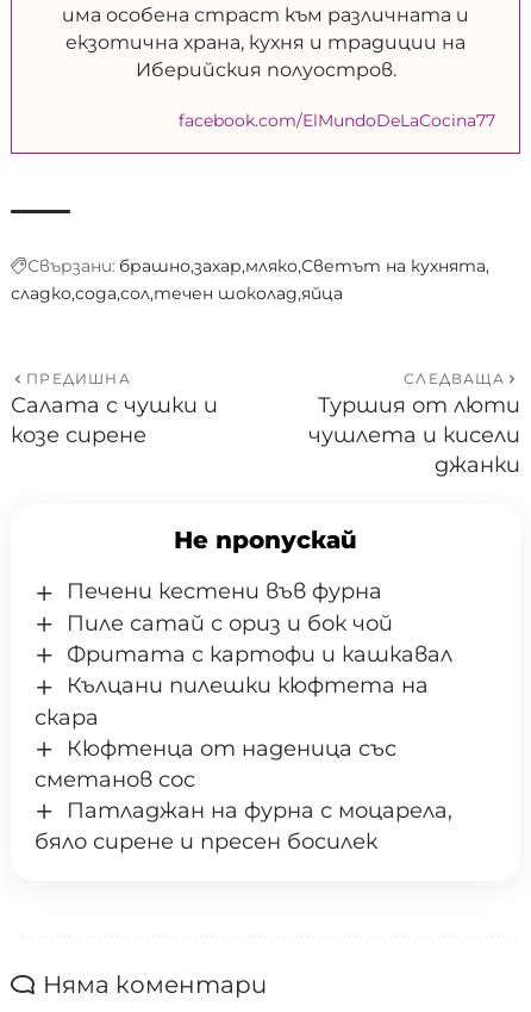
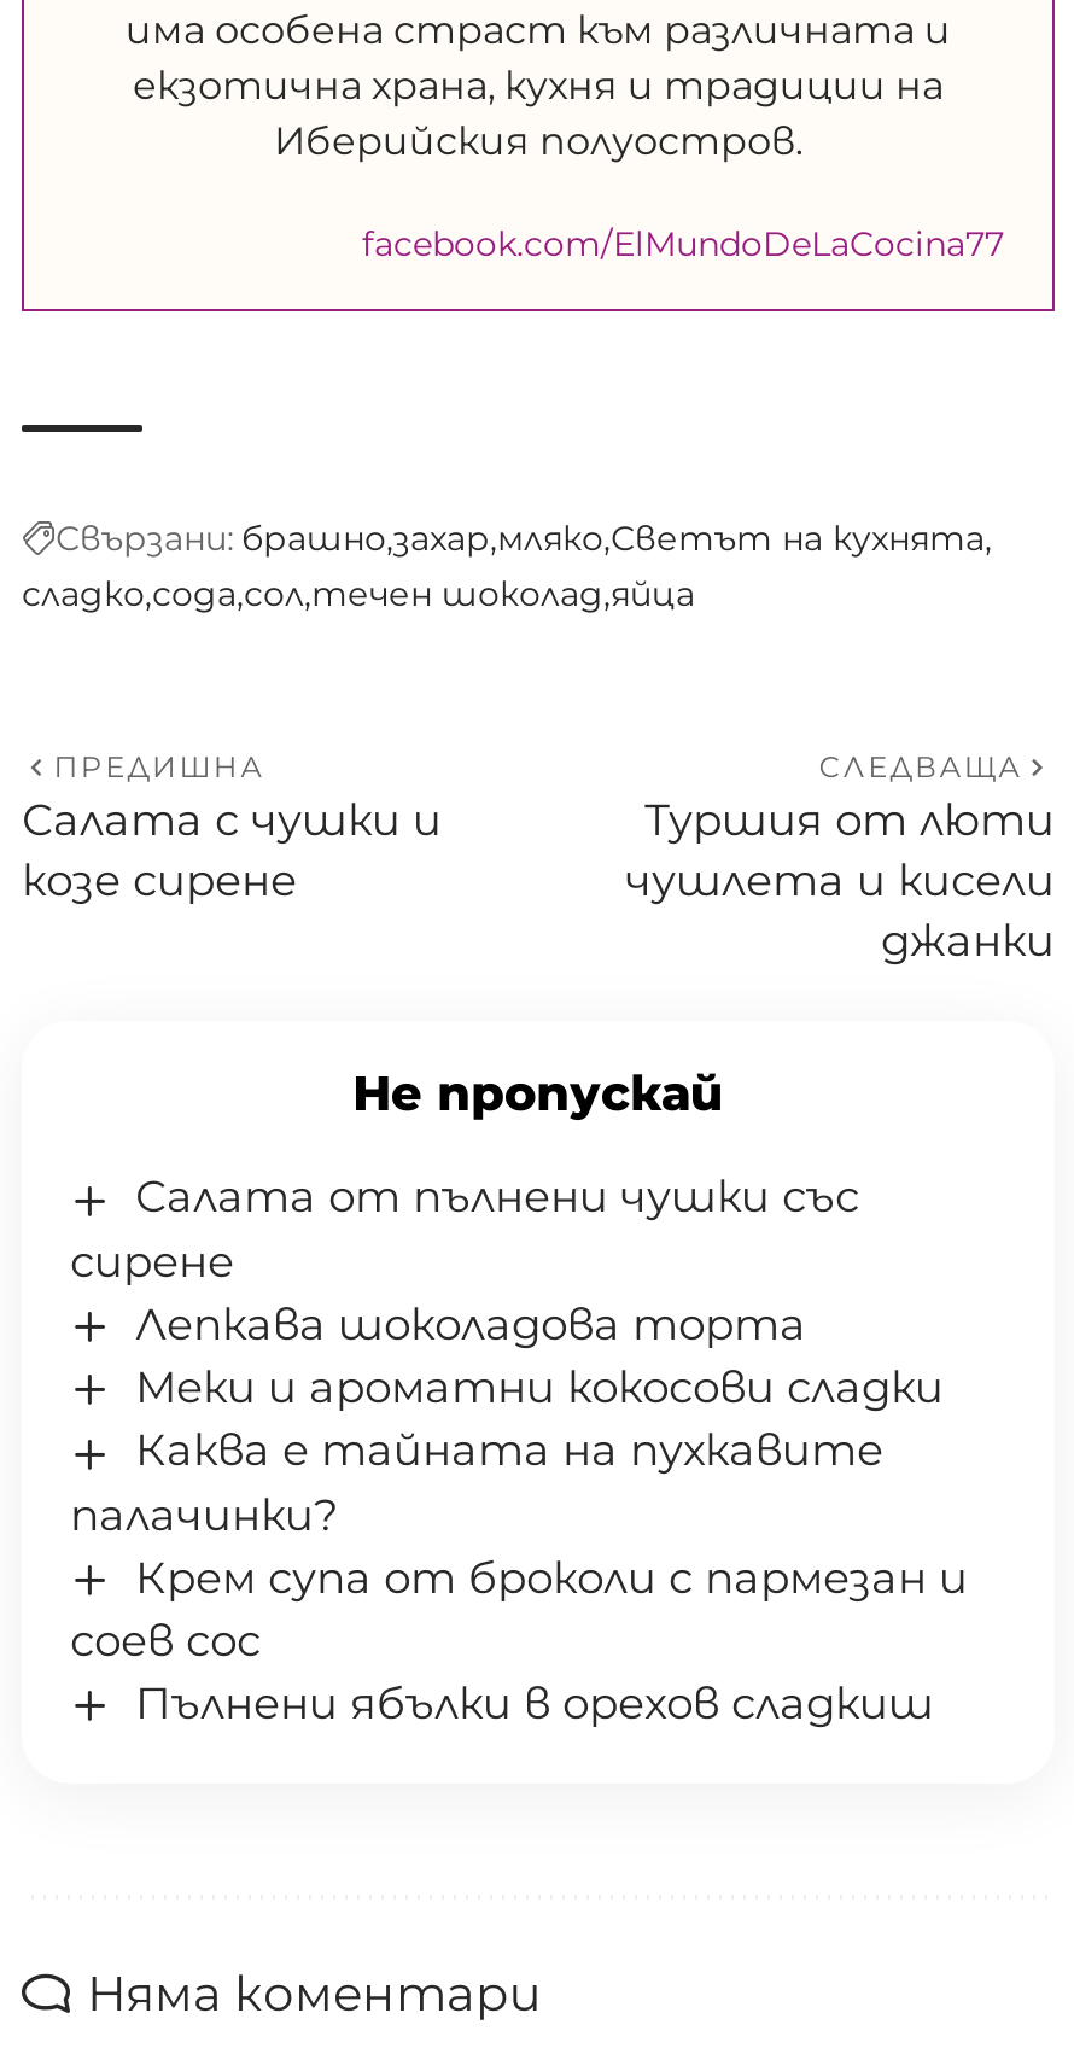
[35,579,452,855] Печени кестени във фурна | Пиле сатай с ориз и бок чой | Фритата с картофи и кашкавал | Кълцани пилешки кюфтета на | скара | Кюфтенца от наденица със | сметанов сос | Патладжан на фурна с моцарела, | бяло сирене и пресен босилек -> [70,1172,968,1730] Салата от пълнени чушки със | сирене | Лепкава шоколадова торта | Меки и ароматни кокосови сладки | Каква е тайната на пухкавите | палачинки? | Крем супа от броколи с пармезан и | соев сос | Пълнени ябълки в орехов сладкиш

